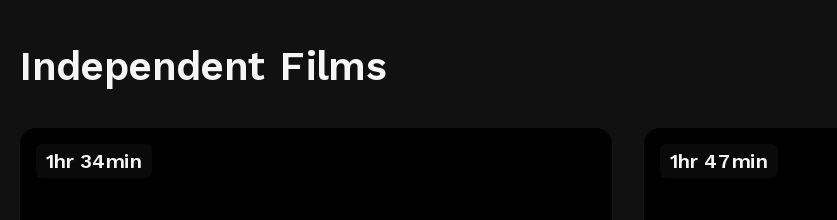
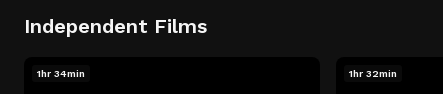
[670,149,768,171] 1hr 47min -> [349,67,397,78] 1hr 32min

